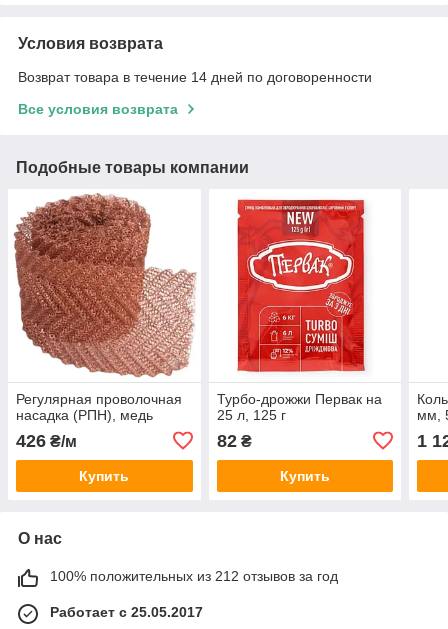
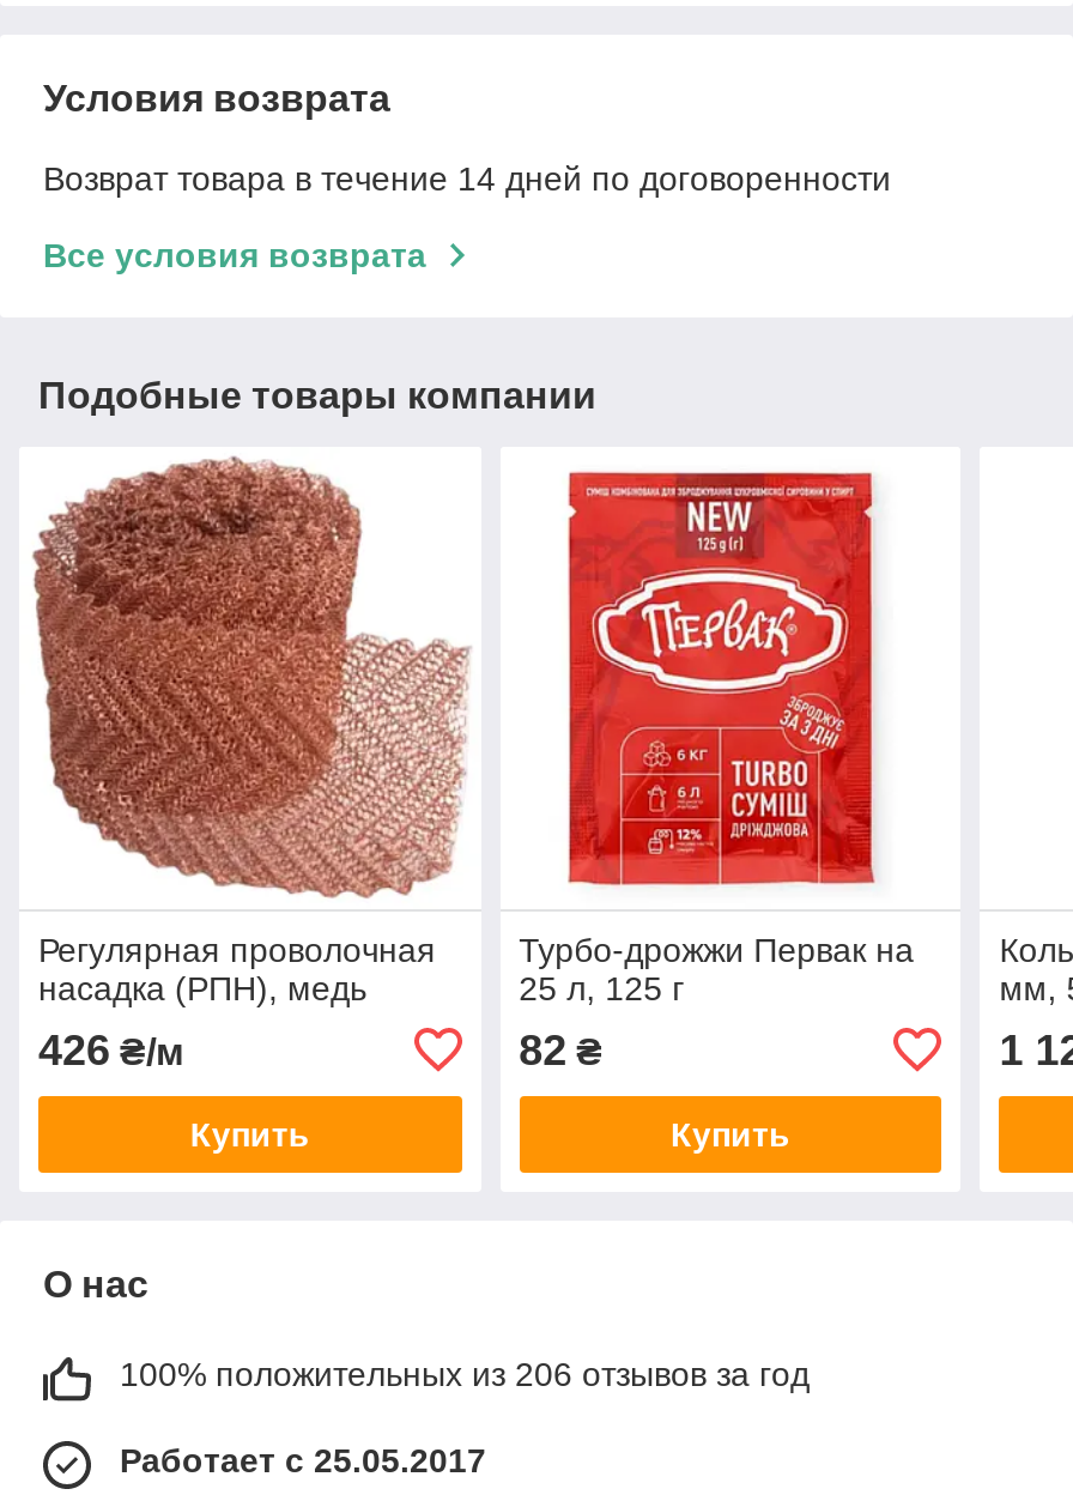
[50,568,338,584] 100% положительных из 212 отзывов за год -> [120,1354,810,1393] 100% положительных из 206 отзывов за год

